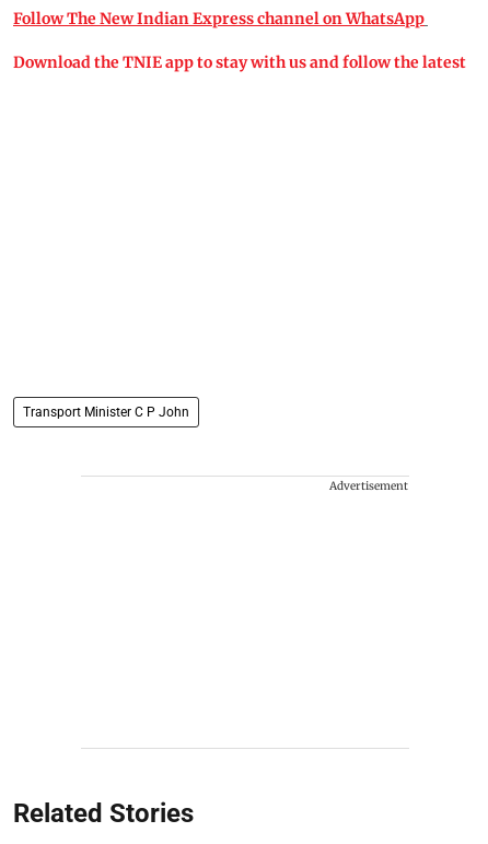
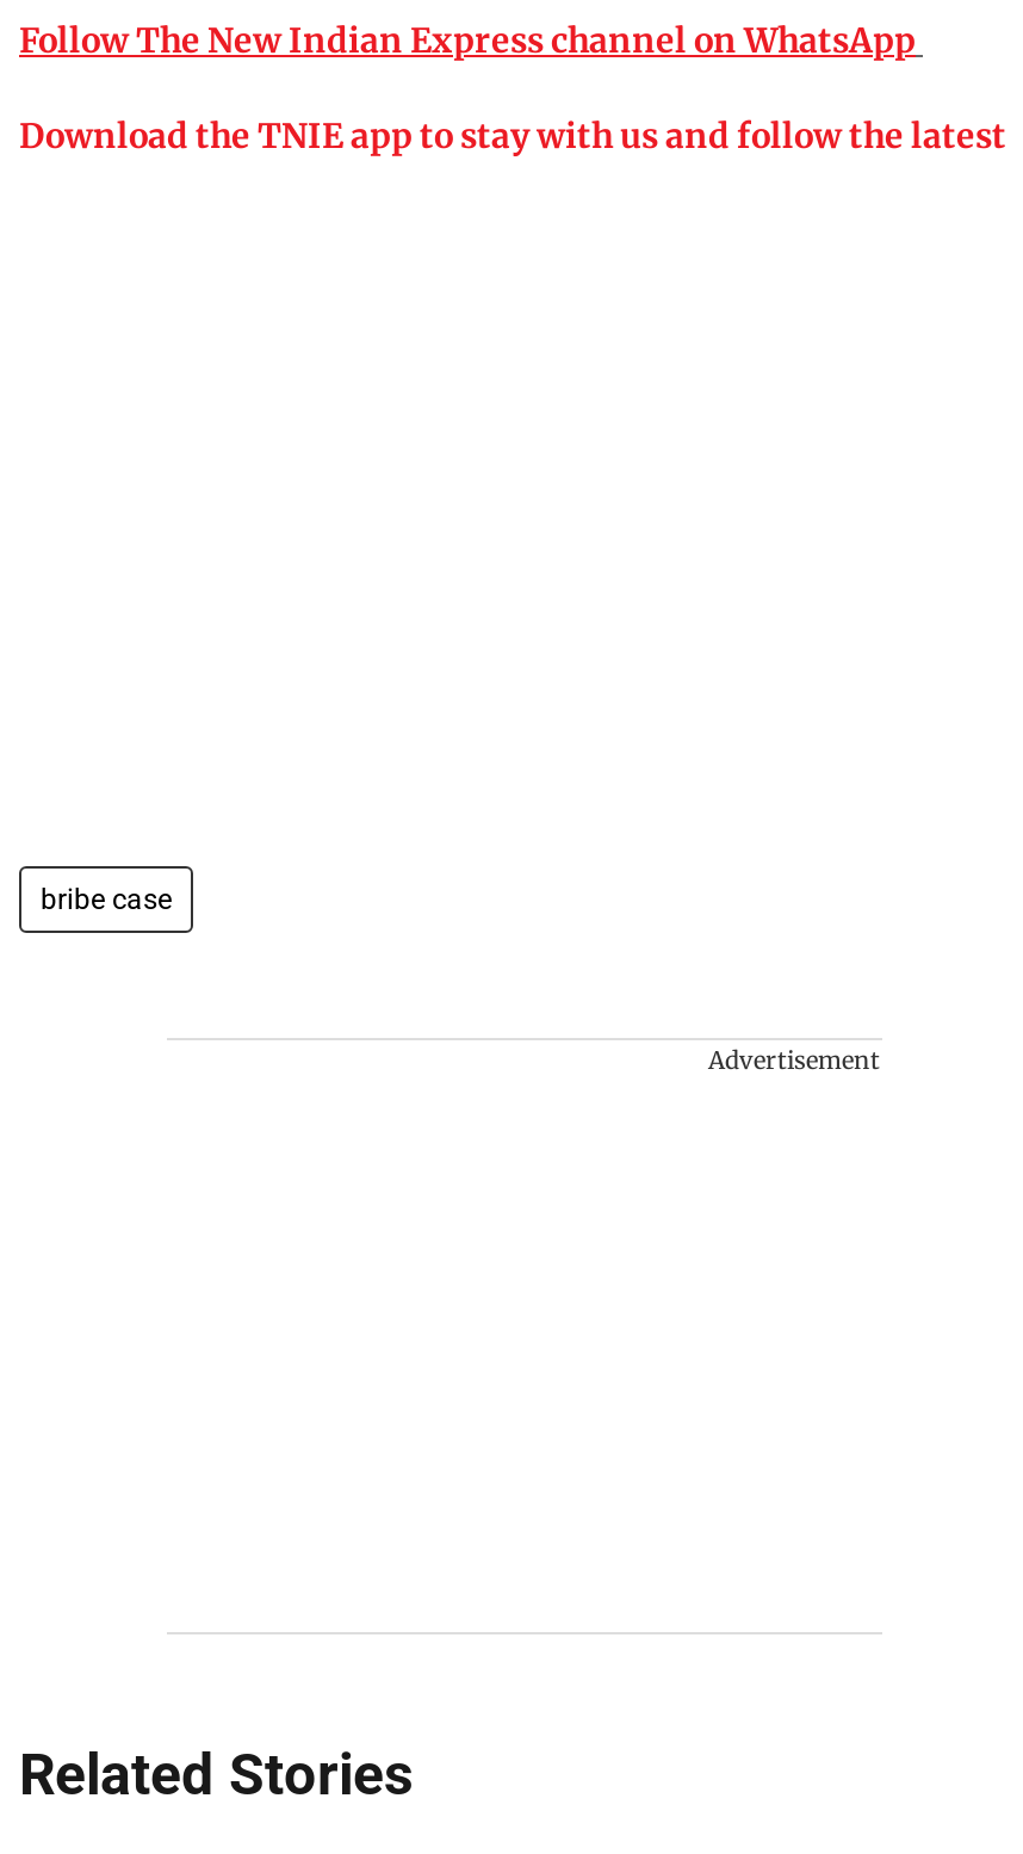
[23,405,189,420] Transport Minister C P John -> [41,884,172,917] bribe case

